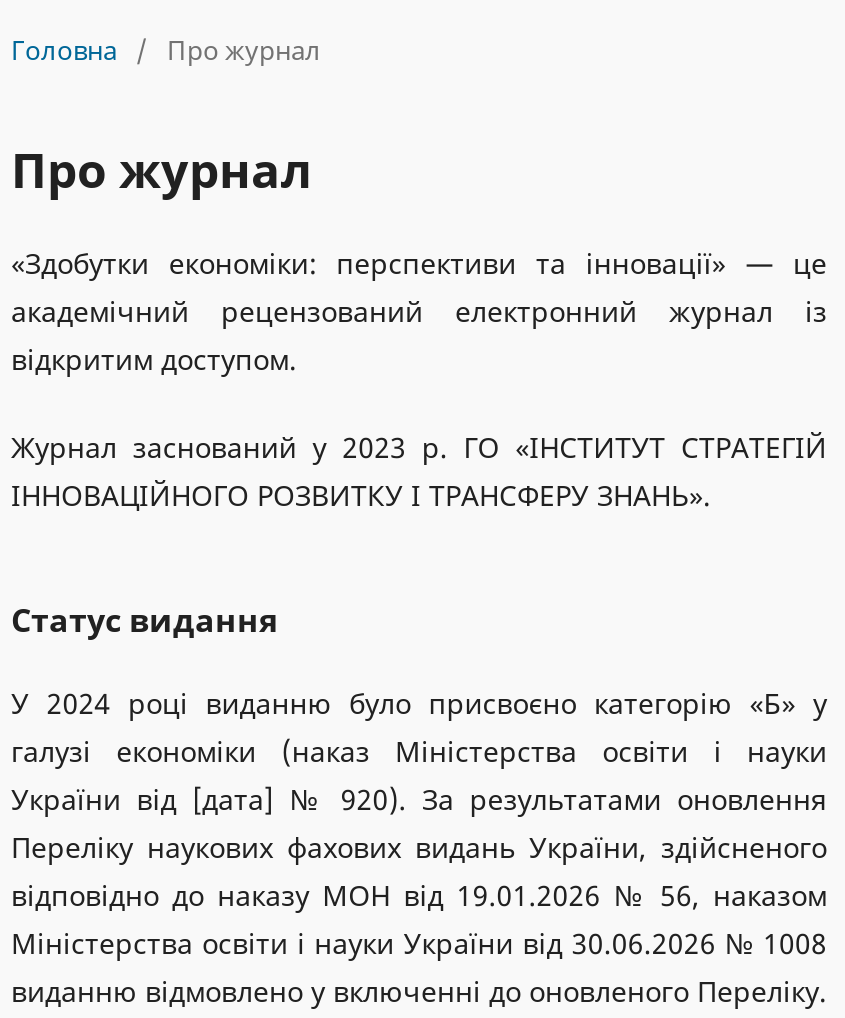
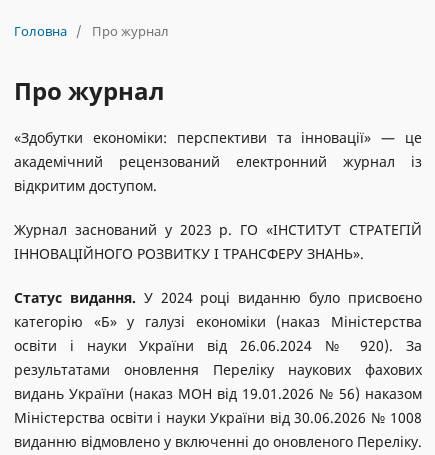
[11,598,827,914] Статус видання | У 2024 році виданню було присвоєно категорію «Б» у | галузі економіки (наказ Міністерства освіти і науки | України від [дата] № 920). За результатами оновлення | Переліку наукових фахових видань України, здійсненого | відповідно до наказу МОН від 19.01.2026 № 56, наказом -> [14,288,422,403] Статус видання. У 2024 році виданню було присвоєно | категорію «Б» у галузі економіки (наказ Міністерства | освіти і науки України від 26.06.2024 № 920). За | результатами оновлення Переліку наукових фахових | видань України (наказ МОН від 19.01.2026 № 56) наказом

